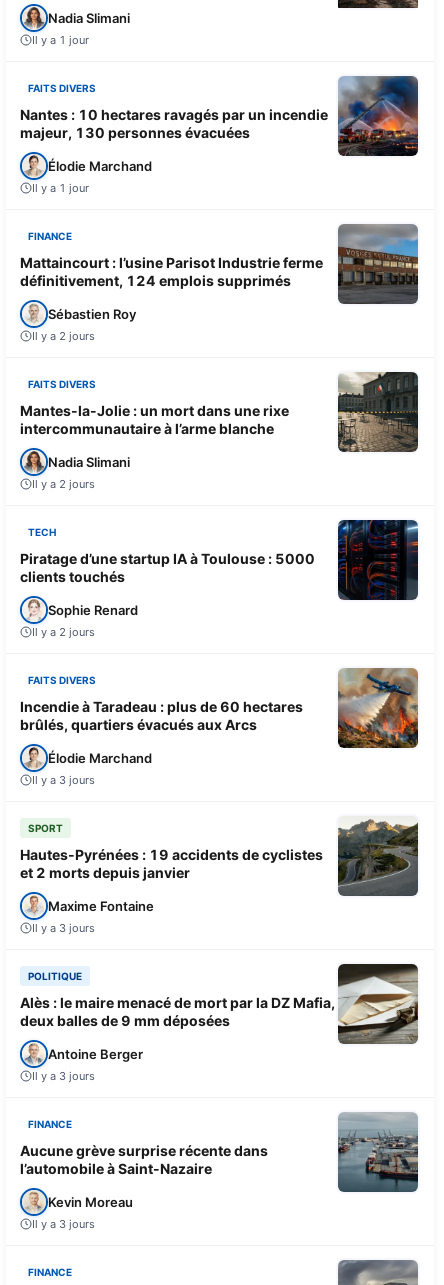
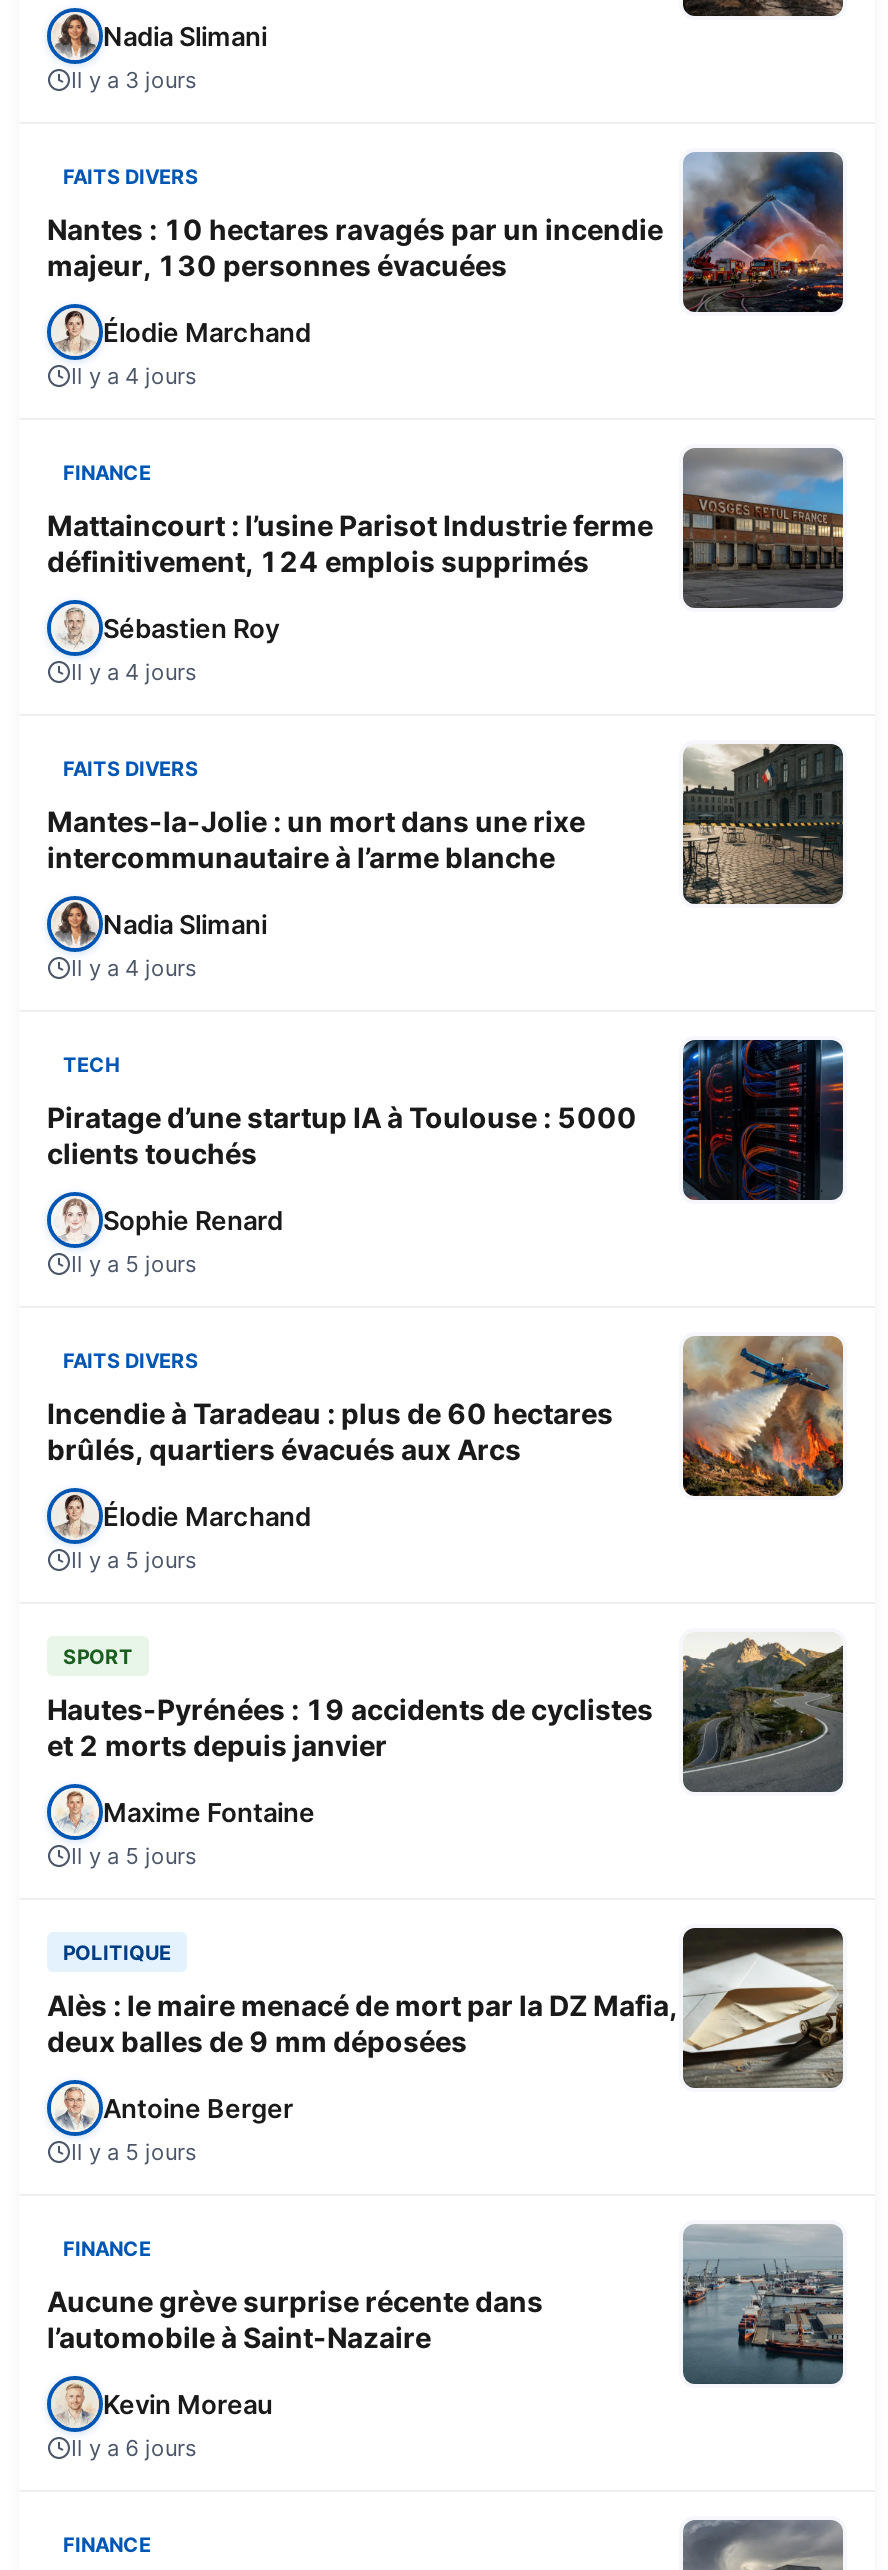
[32,33,89,47] Il y a 1 jour -> [71,65,197,93] Il y a 3 jours
[32,181,89,195] Il y a 1 jour -> [71,361,197,389] Il y a 4 jours
[32,329,95,343] Il y a 2 jours -> [71,657,197,685] Il y a 4 jours
[32,477,95,491] Il y a 2 jours -> [71,953,197,981] Il y a 4 jours
[32,625,95,639] Il y a 2 jours -> [71,1249,197,1277] Il y a 5 jours
[32,773,95,787] Il y a 3 jours -> [71,1545,197,1573] Il y a 5 jours
[32,921,95,935] Il y a 3 jours -> [71,1841,197,1869] Il y a 5 jours
[32,1069,95,1083] Il y a 3 jours -> [71,2137,197,2165] Il y a 5 jours
[32,1217,95,1231] Il y a 3 jours -> [71,2433,197,2461] Il y a 6 jours

